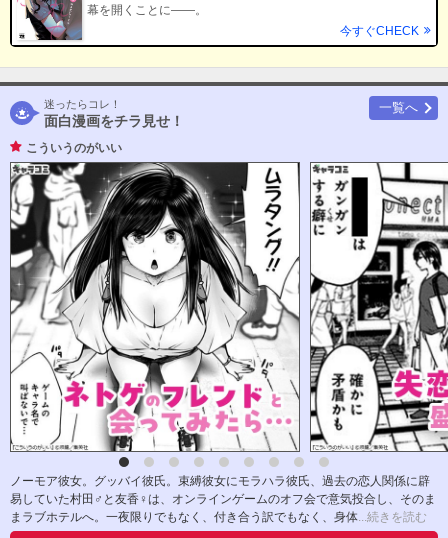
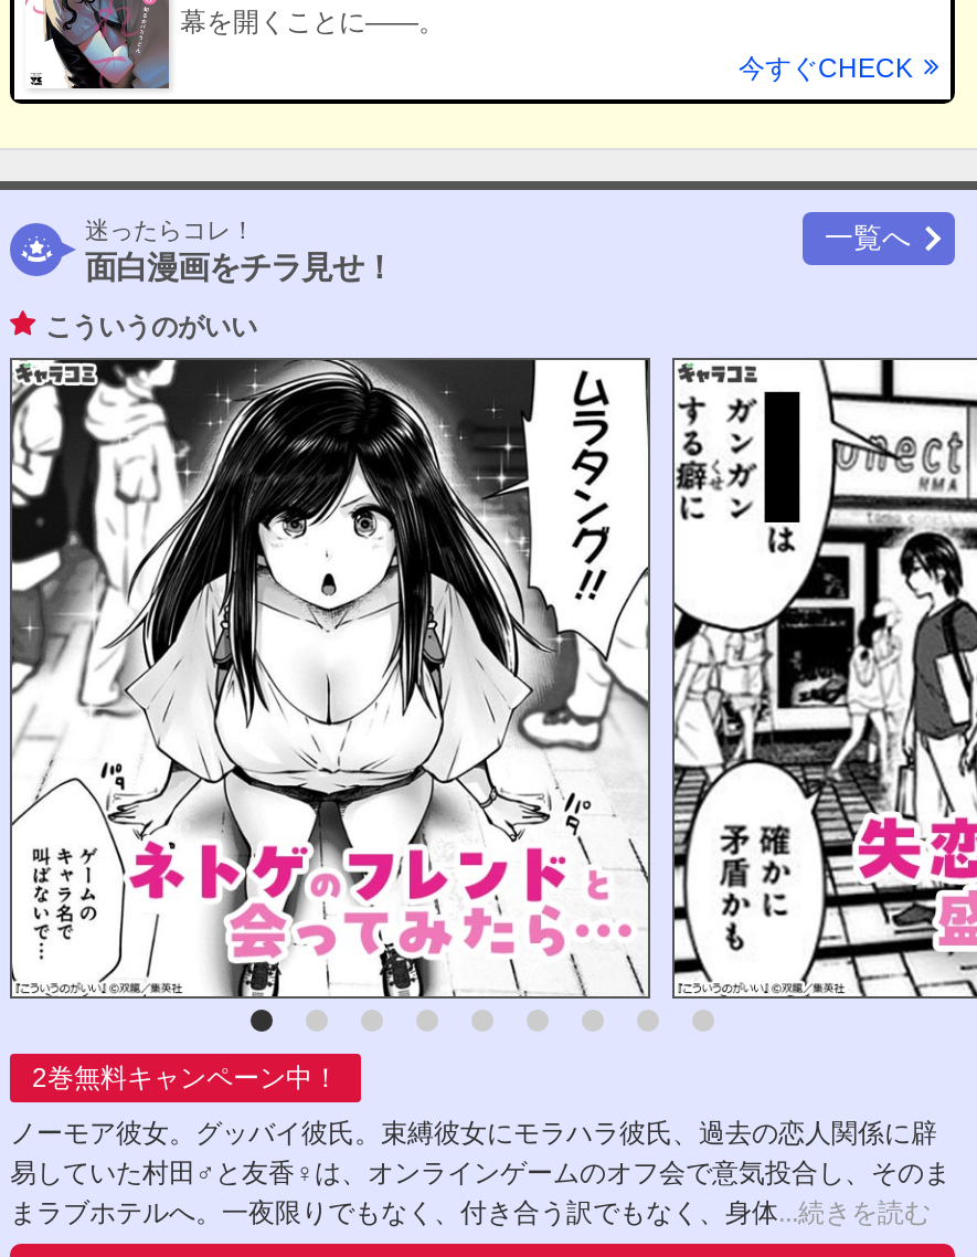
none -> [32,1061,339,1092] 2巻無料キャンペーン中！

